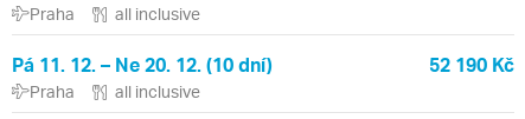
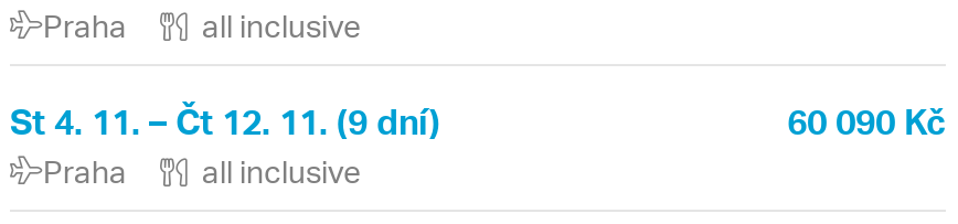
[12,52,273,76] Pá 11. 12. – Ne 20. 12. (10 dní) -> [10,97,440,143] St 4. 11. – Čt 12. 11. (9 dní)
[429,52,514,76] 52 190 Kč -> [787,97,946,143] 60 090 Kč

